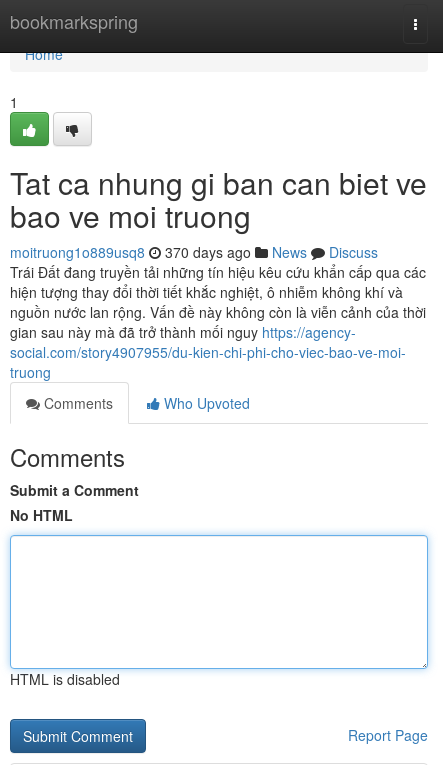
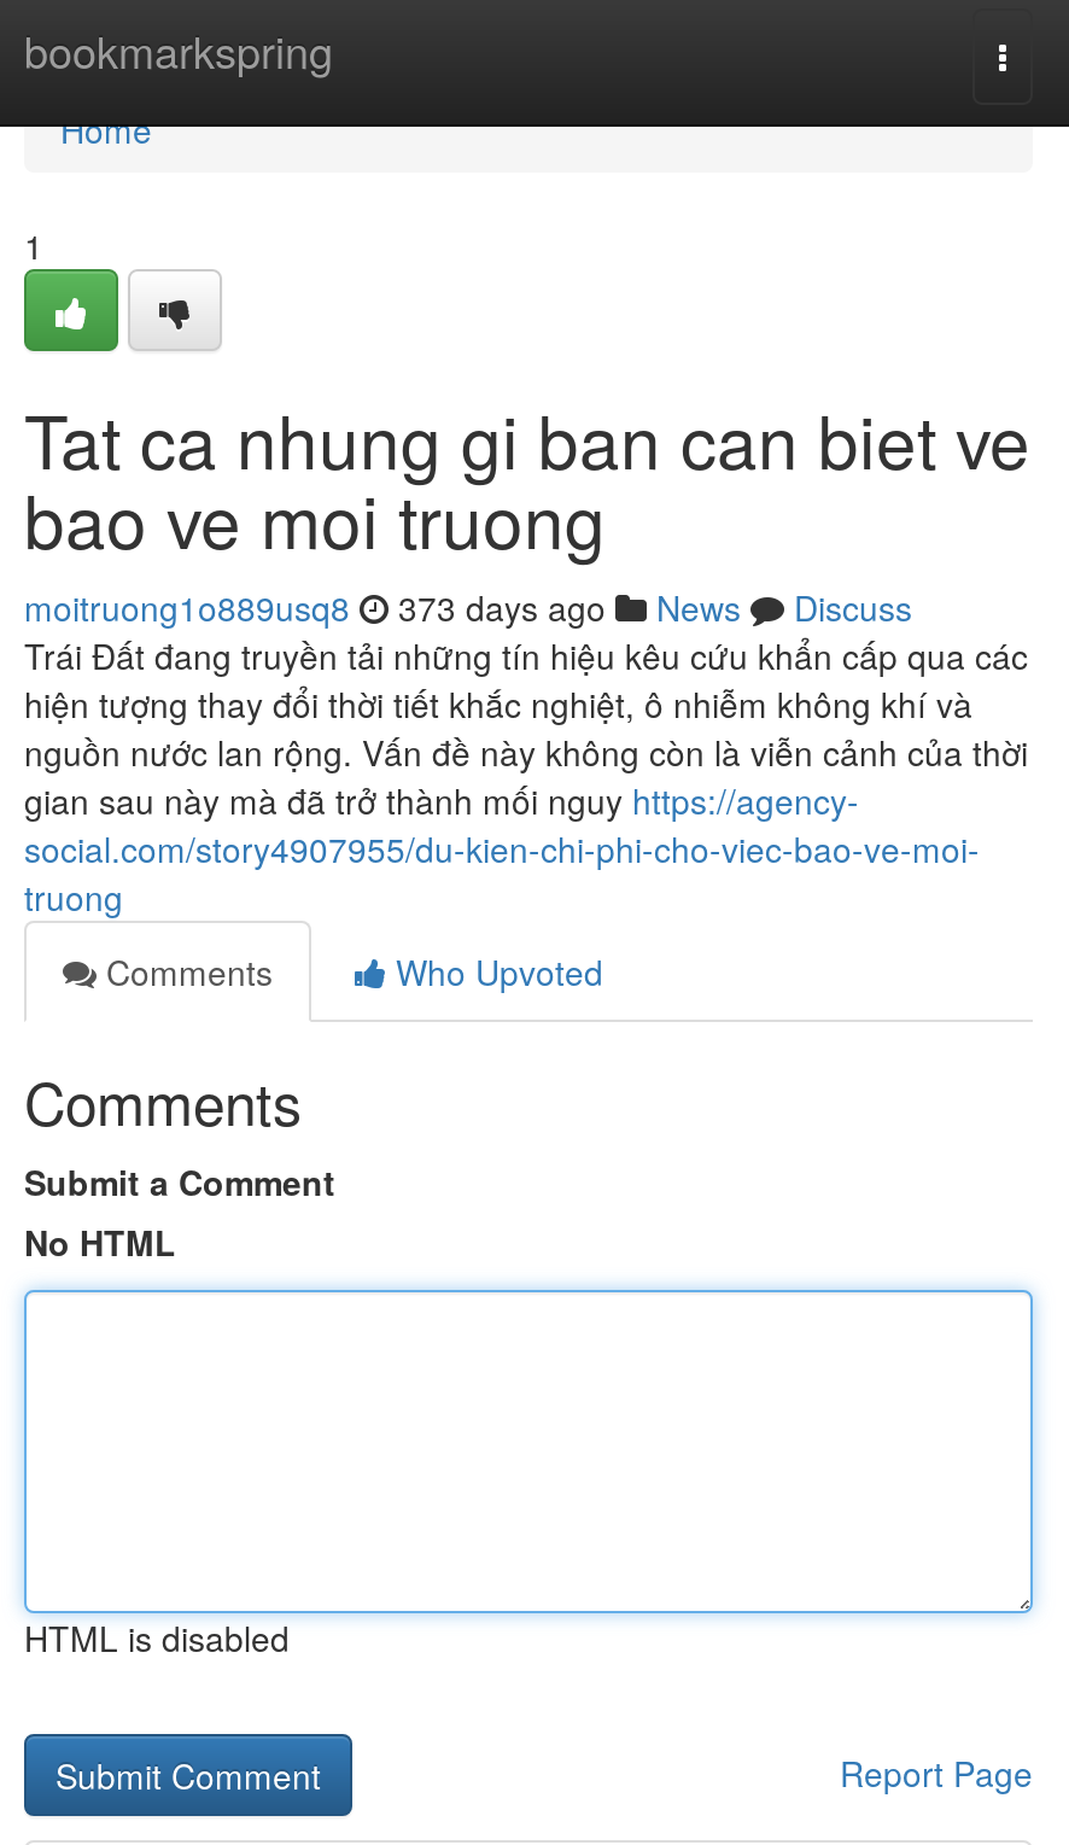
[10,242,378,262] moitruong1o889usq8 370 days ago News Discuss -> [24,583,912,631] moitruong1o889usq8 373 days ago News Discuss

